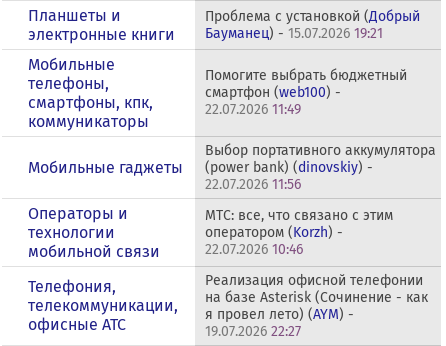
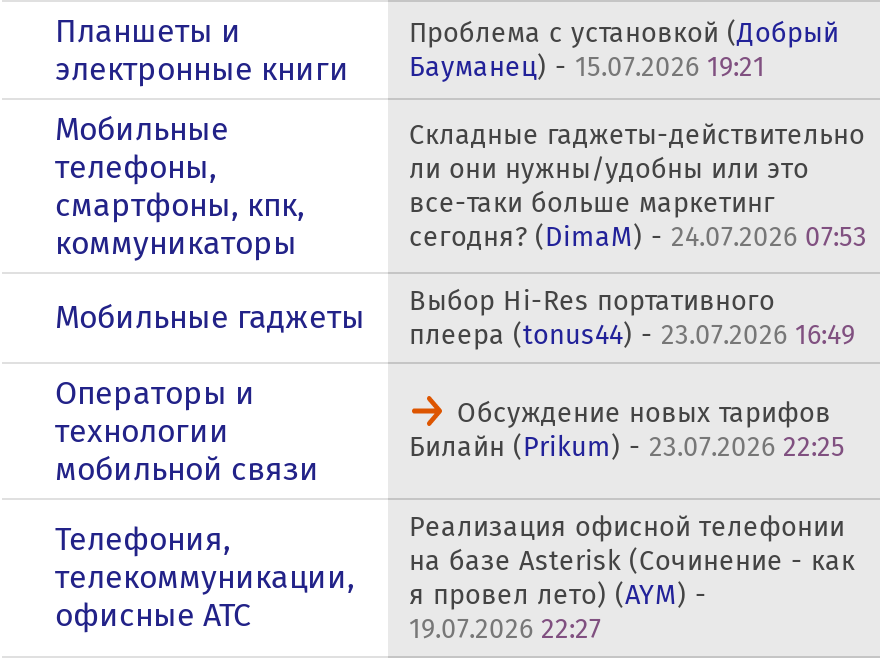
[205,67,407,118] Помогите выбрать бюджетный | смартфон (web100) - | 22.07.2026 11:49 -> [409,118,867,254] Складные гаджеты-действительно | ли они нужны/удобны или это | все-таки больше маркетинг | сегодня? (DimaM) - 24.07.2026 07:53
[205,142,436,193] Выбор портативного аккумулятора | (power bank) (dinovskiy) - | 22.07.2026 11:56 -> [409,284,855,352] Выбор Hi-Res портативного | плеера (tonus44) - 23.07.2026 16:49
[205,207,393,258] МТС: все, что связано с этим | оператором (Korzh) - | 22.07.2026 10:46 -> [409,396,845,464] Обсуждение новых тарифов | Билайн (Prikum) - 23.07.2026 22:25

